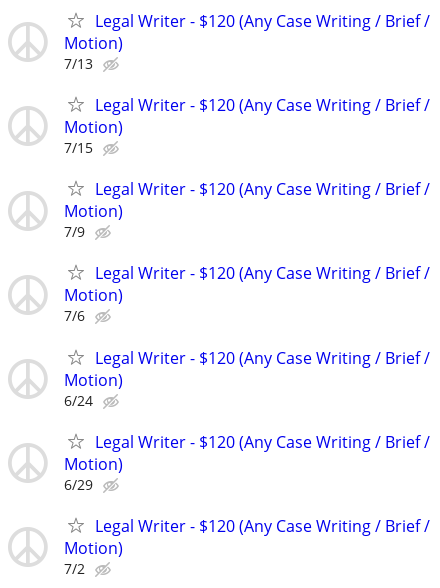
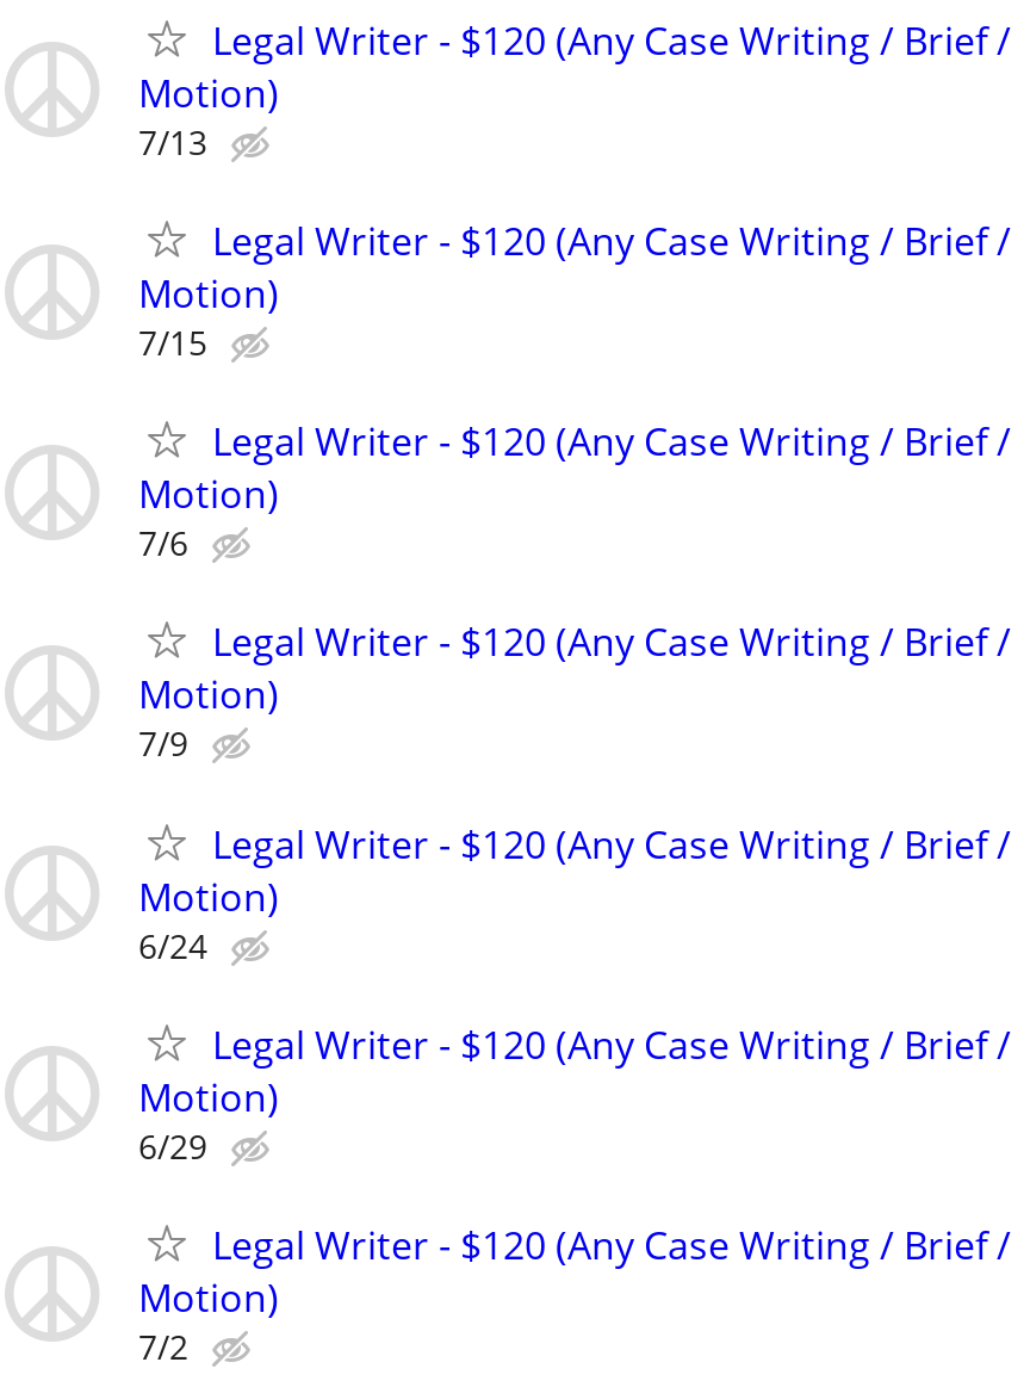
[64,222,85,241] 7/9 -> [138,520,188,566] 7/6
[64,306,85,325] 7/6 -> [138,721,188,766] 7/9

